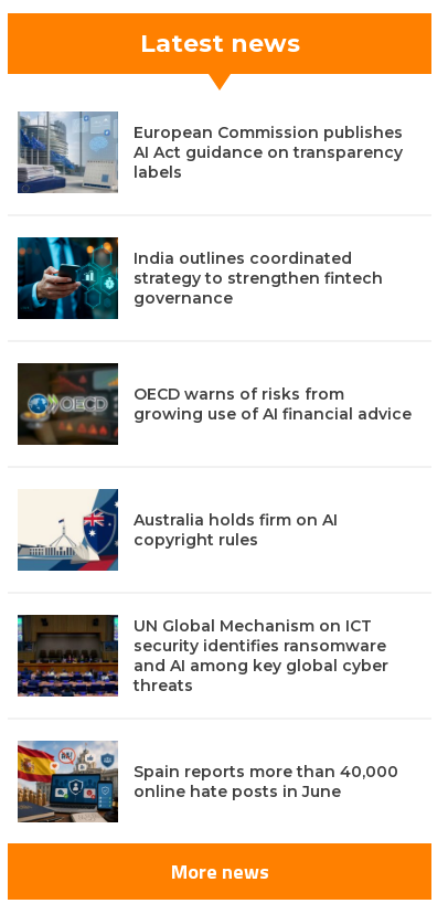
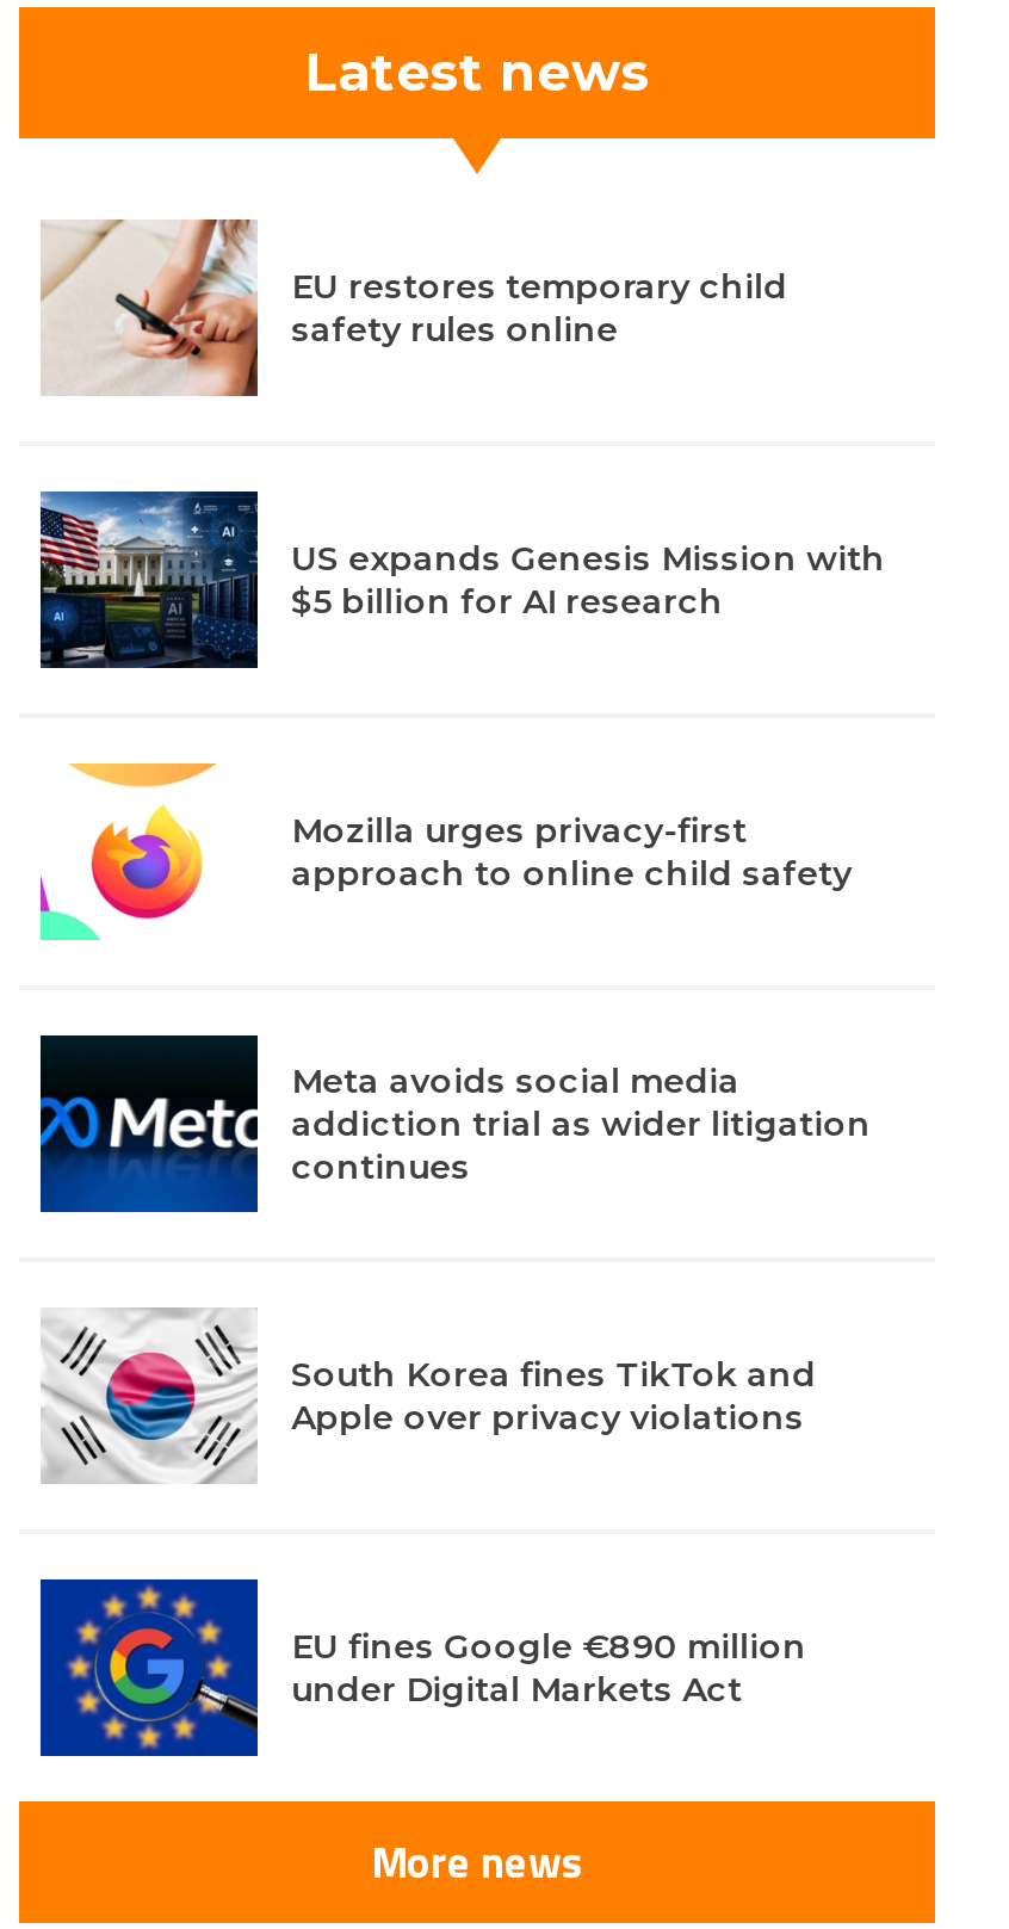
[17,111,403,194] [image] | European Commission publishes | AI Act guidance on transparency | labels -> [41,217,787,396] [image] | EU restores temporary child | safety rules online
[17,236,383,319] [image] | India outlines coordinated | strategy to strengthen fintech | governance -> [38,489,885,668] [image] | US expands Genesis Mission with | $5 billion for AI research
[17,362,412,446] [image] | OECD warns of risks from | growing use of AI financial advice -> [38,761,852,942] [image] | Mozilla urges privacy-first | approach to online child safety
[18,488,338,572] [image] | Australia holds firm on AI | copyright rules -> [38,1033,871,1214] [image] | Meta avoids social media | addiction trial as wider litigation | continues
[17,614,389,698] [image] | UN Global Mechanism on ICT | security identifies ransomware | and AI among key global cyber | threats -> [41,1307,816,1484] [image] | South Korea fines TikTok and | Apple over privacy violations
[17,740,398,823] [image] | Spain reports more than 40,000 | online hate posts in June -> [38,1577,806,1758] [image] | EU fines Google €890 million | under Digital Markets Act

